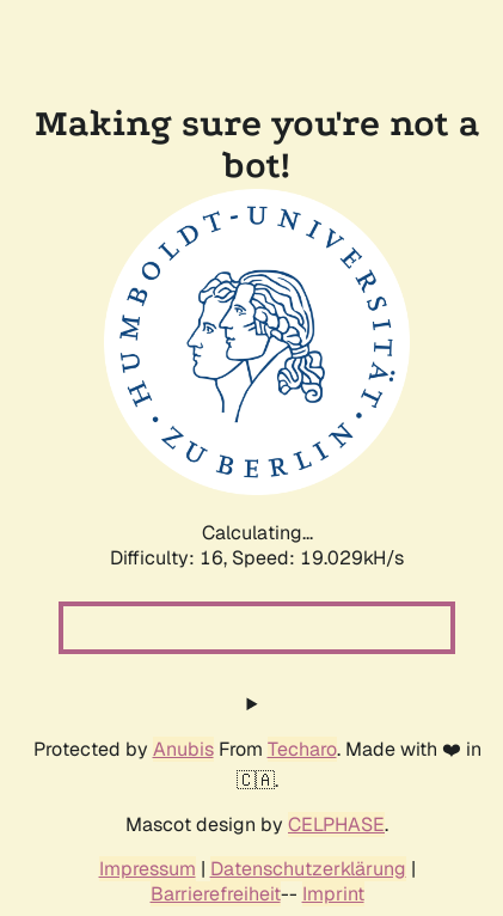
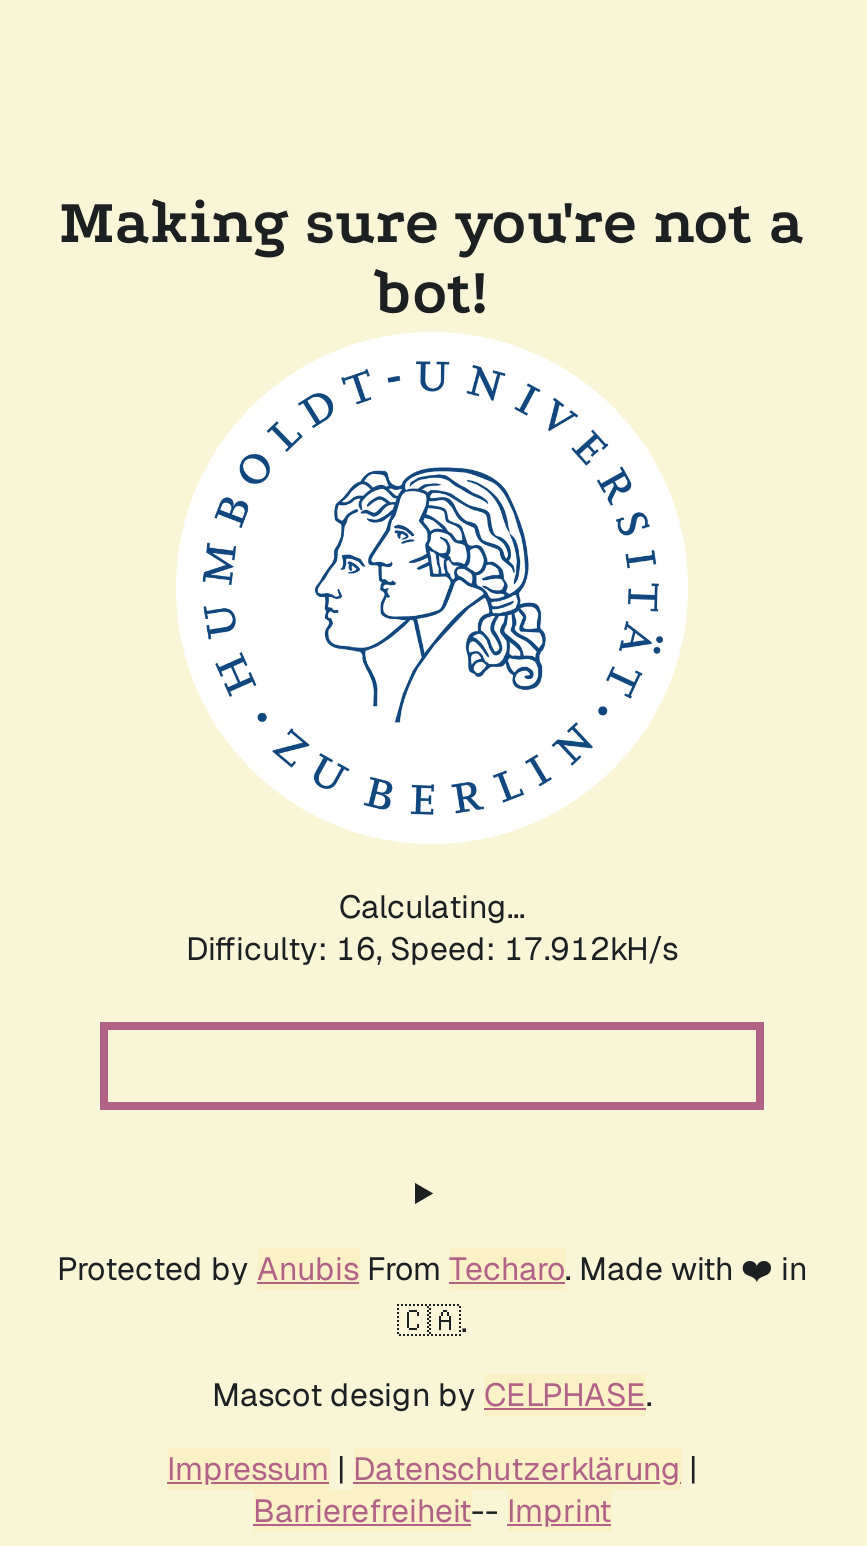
[110,545,404,570] Difficulty: 16, Speed: 19.029kH/s -> [186,928,678,970] Difficulty: 16, Speed: 17.912kH/s

